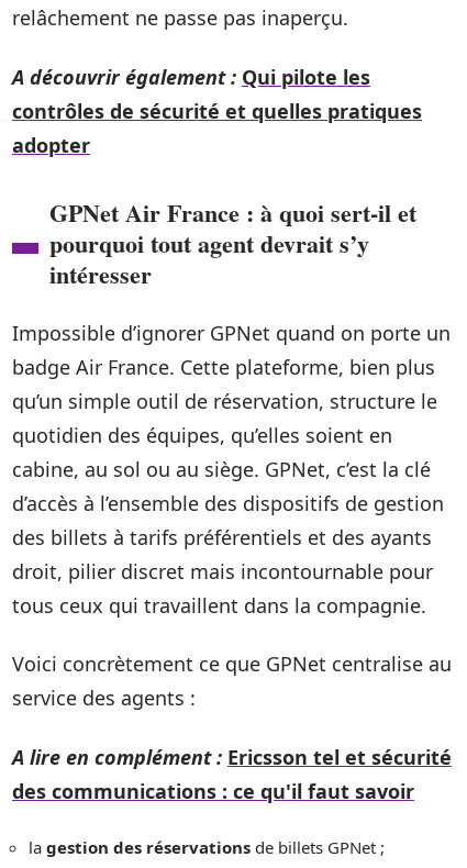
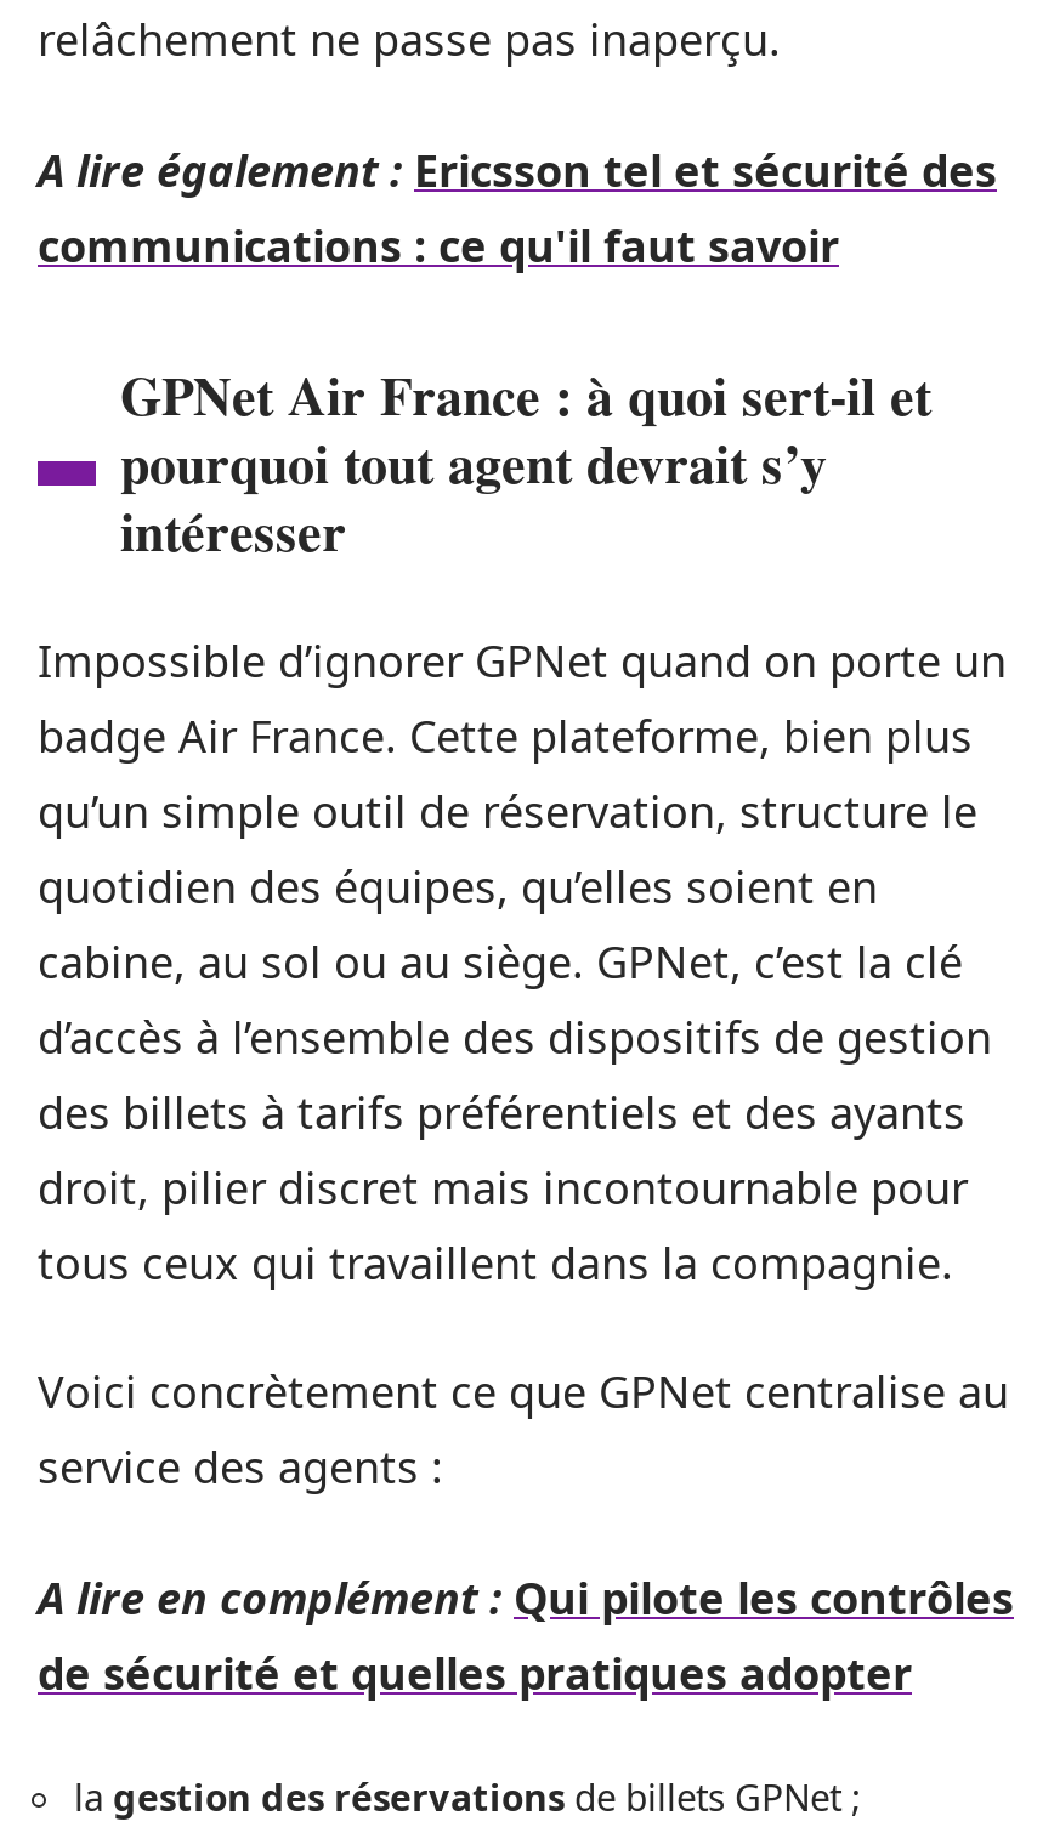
[12,63,422,158] A découvrir également : Qui pilote les | contrôles de sécurité et quelles pratiques | adopter -> [38,140,997,273] A lire également : Ericsson tel et sécurité des | communications : ce qu'il faut savoir
[12,743,452,804] A lire en complément : Ericsson tel et sécurité | des communications : ce qu'il faut savoir -> [38,1567,1014,1701] A lire en complément : Qui pilote les contrôles | de sécurité et quelles pratiques adopter

